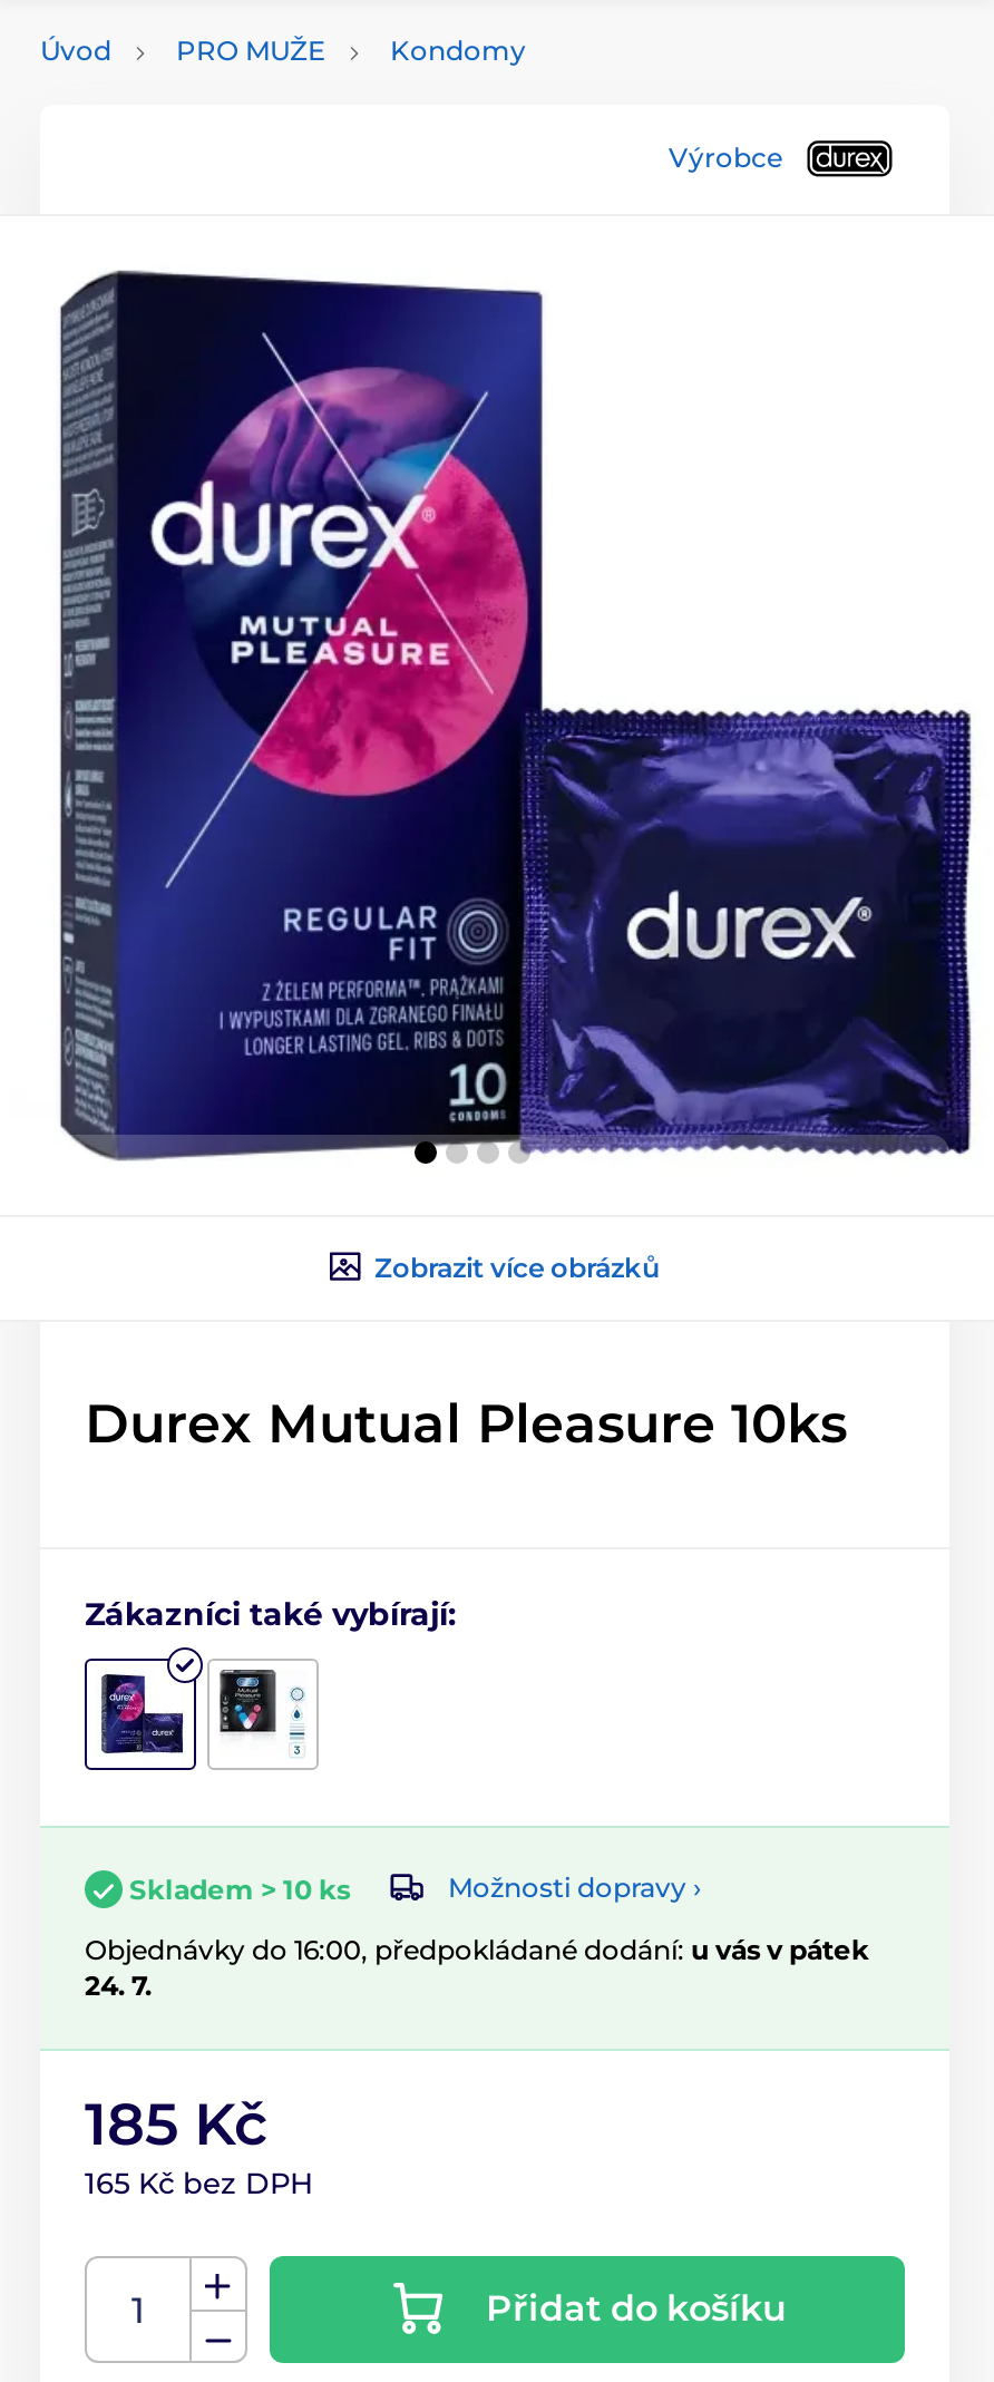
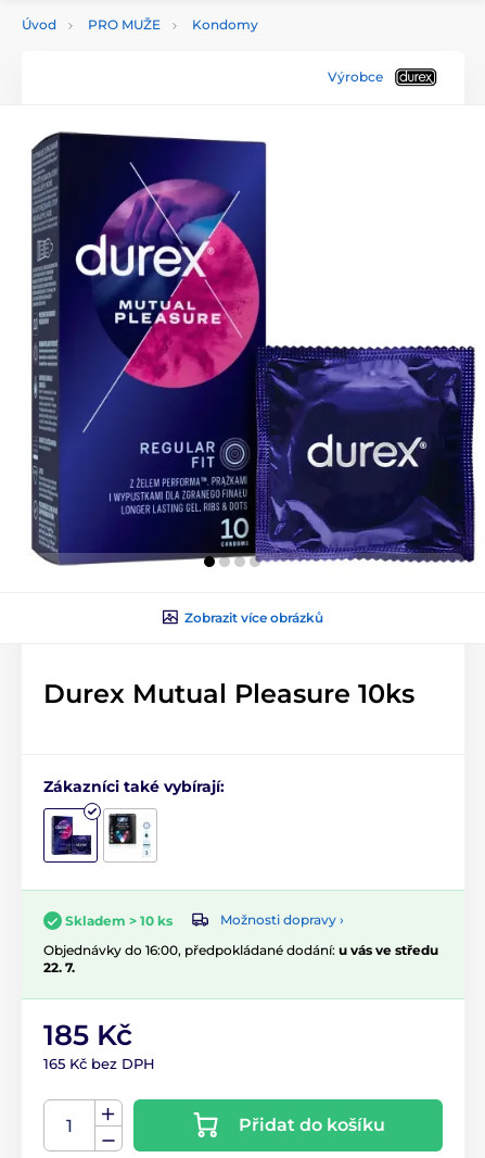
[85,1932,869,1966] Objednávky do 16:00, předpokládané dodání: u vás v pátek -> [43,942,438,958] Objednávky do 16:00, předpokládané dodání: u vás ve středu
[85,1968,152,2001] 24. 7. -> [43,959,75,975] 22. 7.

